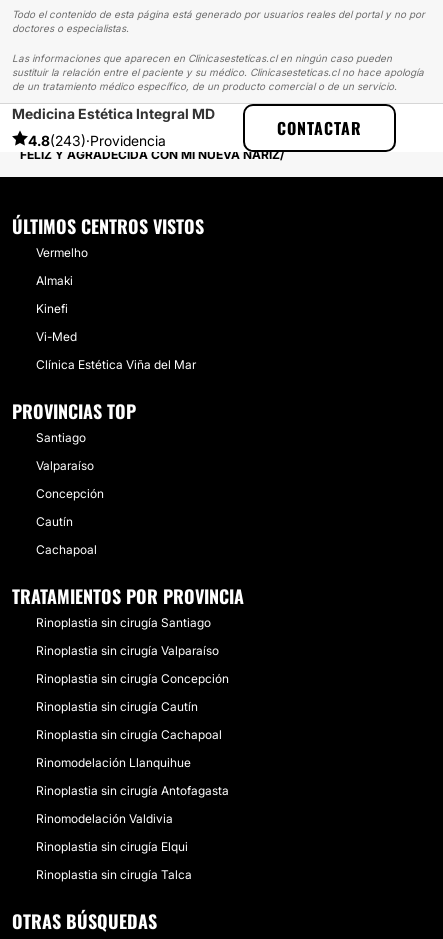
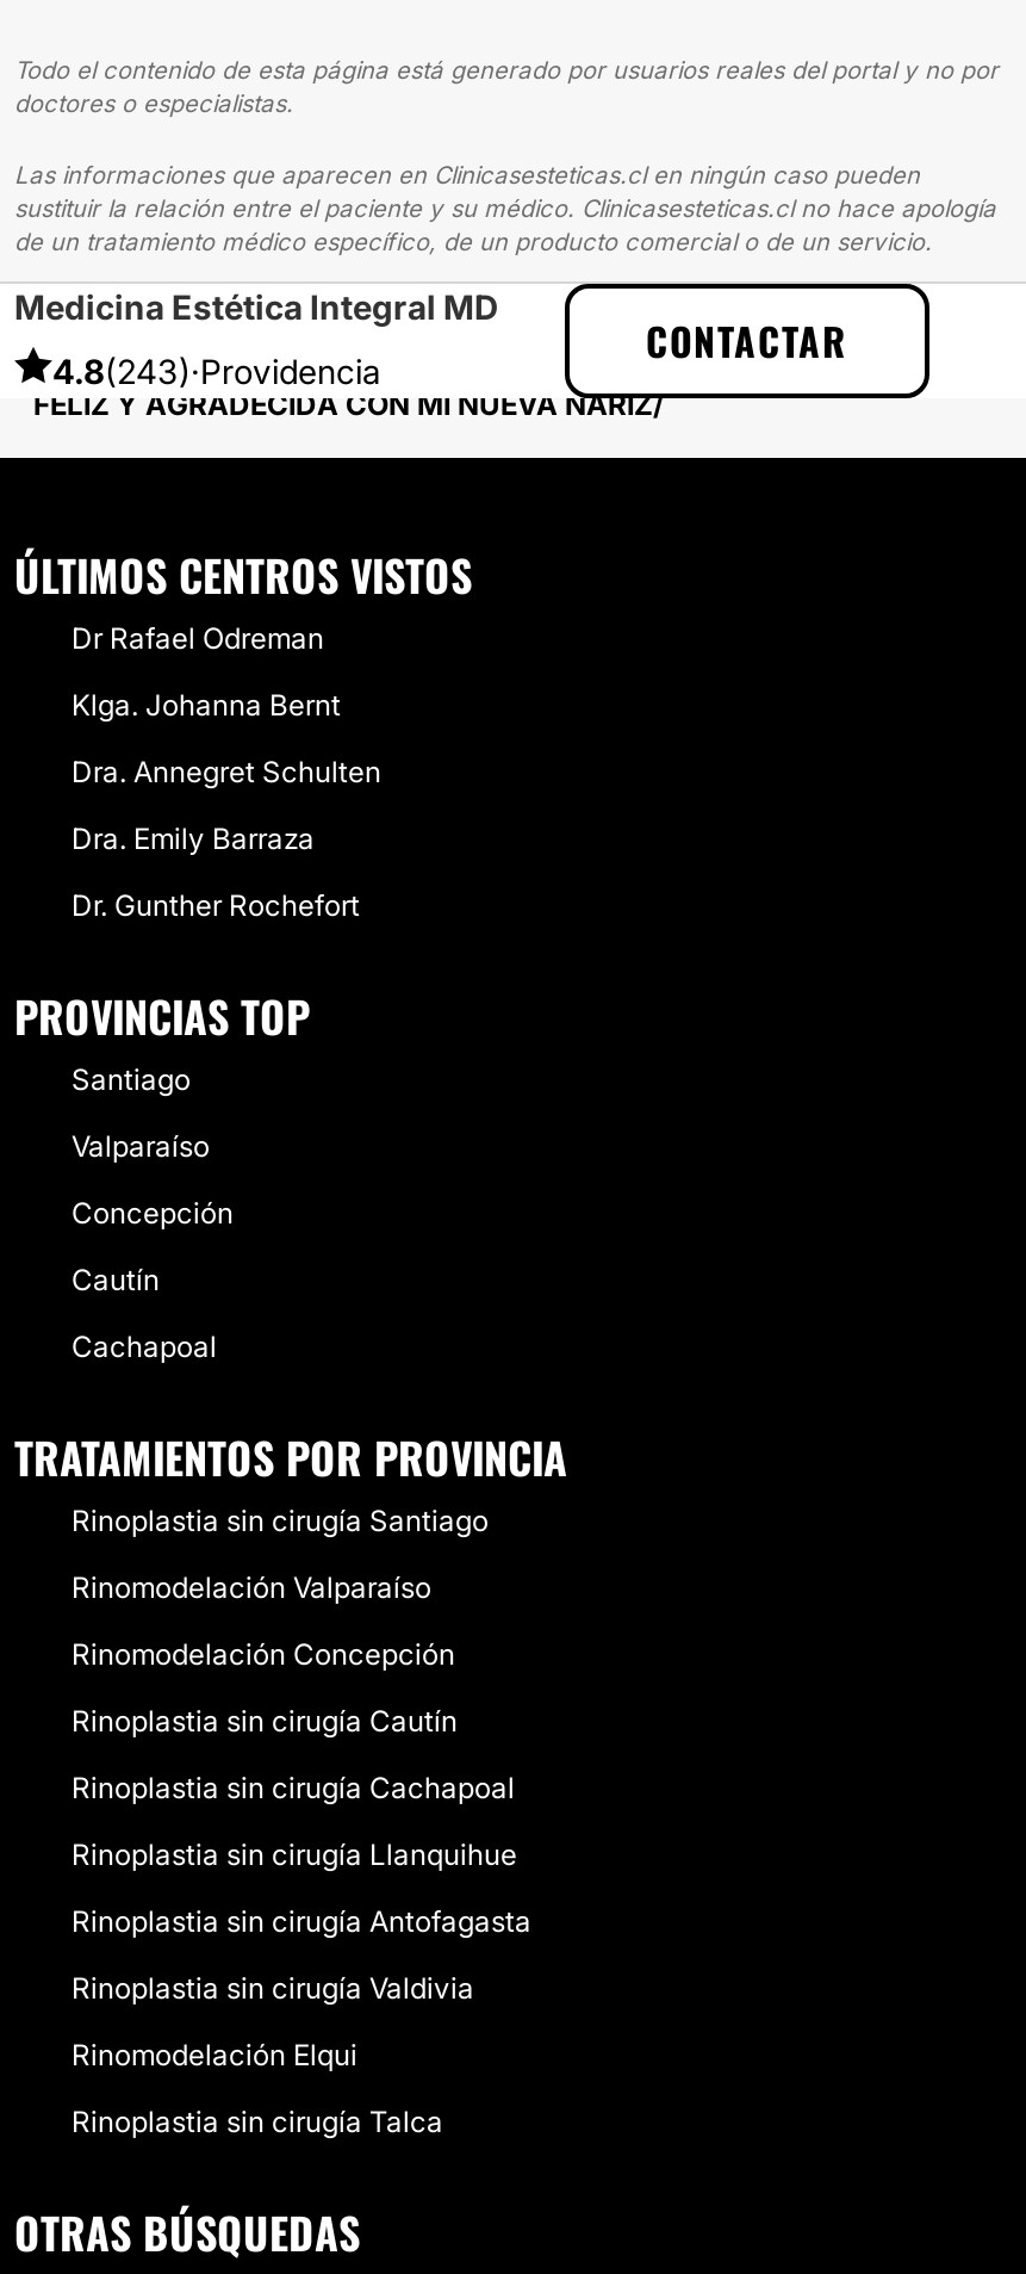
[36,245,88,260] Vermelho -> [71,620,324,656] Dr Rafael Odreman
[36,273,73,288] Almaki -> [71,687,341,723] Klga. Johanna Bernt
[36,301,68,316] Kinefi -> [71,754,381,789] Dra. Annegret Schulten
[36,329,77,344] Vi-Med -> [71,820,315,856] Dra. Emily Barraza
[36,357,196,372] Clínica Estética Viña del Mar -> [71,887,360,923] Dr. Gunther Rochefort
[36,643,219,658] Rinoplastia sin cirugía Valparaíso -> [71,1569,431,1605] Rinomodelación Valparaíso
[36,671,229,686] Rinoplastia sin cirugía Concepción -> [71,1636,455,1672] Rinomodelación Concepción
[36,755,191,770] Rinomodelación Llanquihue -> [71,1836,517,1872] Rinoplastia sin cirugía Llanquihue
[36,811,173,826] Rinomodelación Valdivia -> [71,1970,474,2006] Rinoplastia sin cirugía Valdivia
[36,839,188,854] Rinoplastia sin cirugía Elqui -> [71,2037,357,2072] Rinomodelación Elqui

